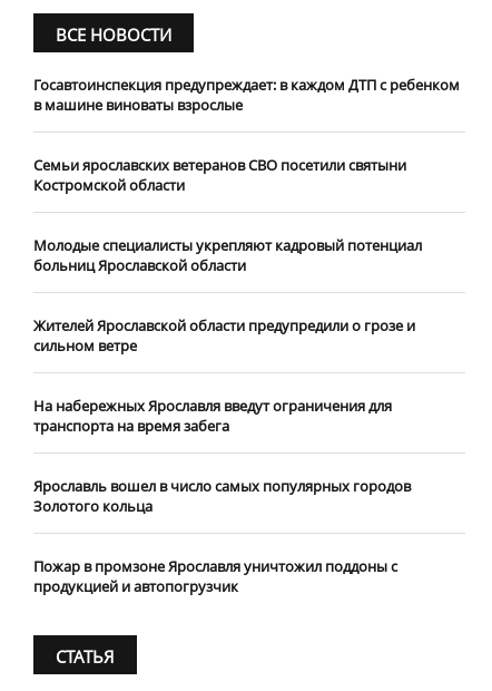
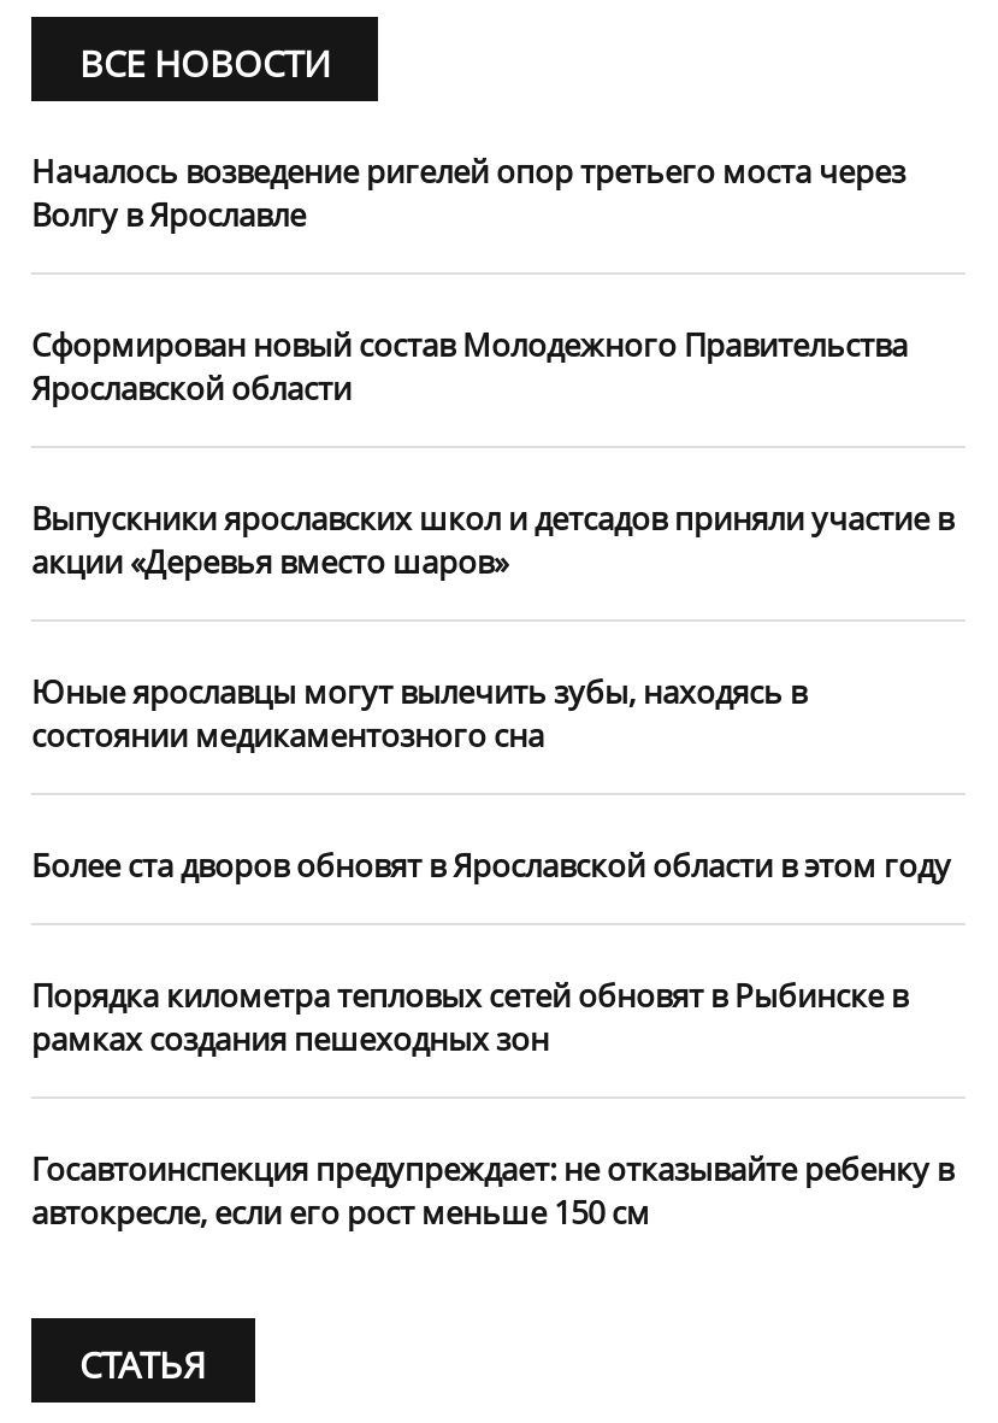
[33,74,460,114] Госавтоинспекция предупреждает: в каждом ДТП с ребенком | в машине виноваты взрослые -> [31,149,905,235] Началось возведение ригелей опор третьего моста через | Волгу в Ярославле
[33,155,406,195] Семьи ярославских ветеранов СВО посетили святыни | Костромской области -> [31,322,908,409] Сформирован новый состав Молодежного Правительства | Ярославской области
[33,235,422,275] Молодые специалисты укрепляют кадровый потенциал | больниц Ярославской области -> [31,496,953,582] Выпускники ярославских школ и детсадов приняли участие в | акции «Деревья вместо шаров»
[33,315,415,355] Жителей Ярославской области предупредили о грозе и | сильном ветре -> [31,669,807,756] Юные ярославцы могут вылечить зубы, находясь в | состоянии медикаментозного сна
[33,395,392,435] На набережных Ярославля введут ограничения для | транспорта на время забега -> [31,843,951,886] Более ста дворов обновят в Ярославской области в этом году
[33,476,411,516] Ярославль вошел в число самых популярных городов | Золотого кольца -> [31,973,908,1060] Порядка километра тепловых сетей обновят в Рыбинске в | рамках создания пешеходных зон
[33,556,397,596] Пожар в промзоне Ярославля уничтожил поддоны с | продукцией и автопогрузчик -> [31,1146,953,1233] Госавтоинспекция предупреждает: не отказывайте ребенку в | автокресле, если его рост меньше 150 см

